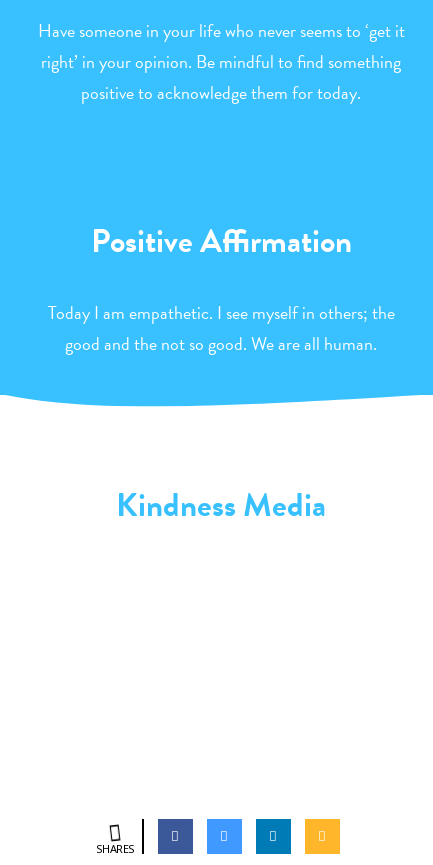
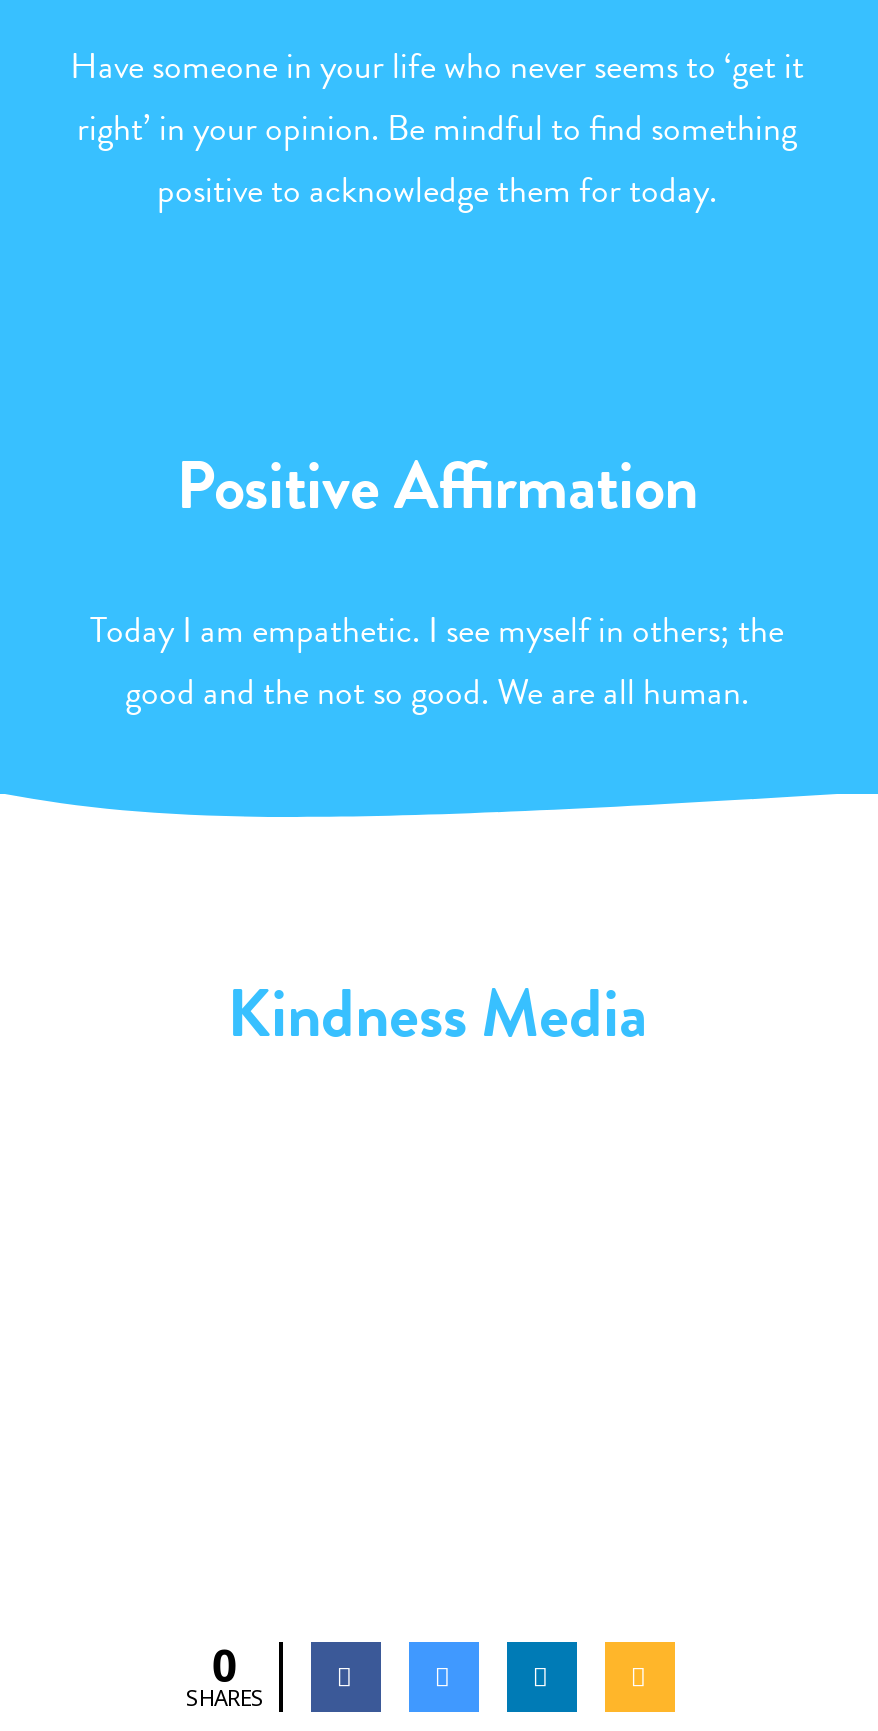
none -> [211,1633,239,1693] 0

